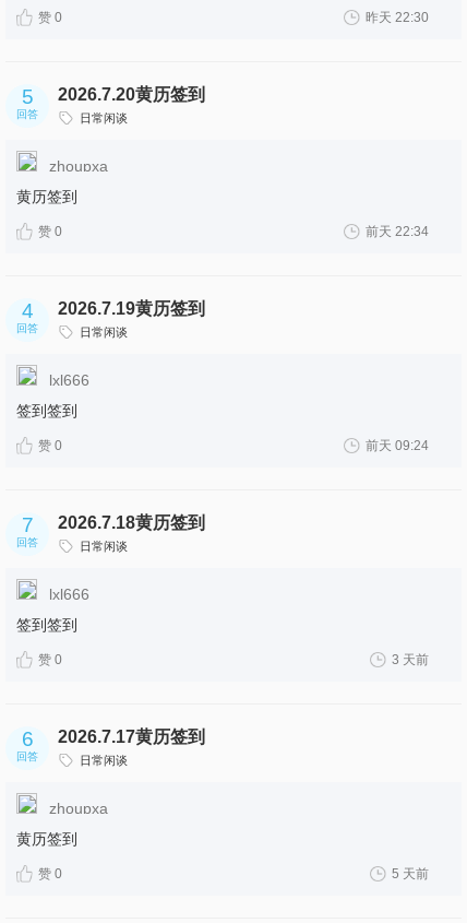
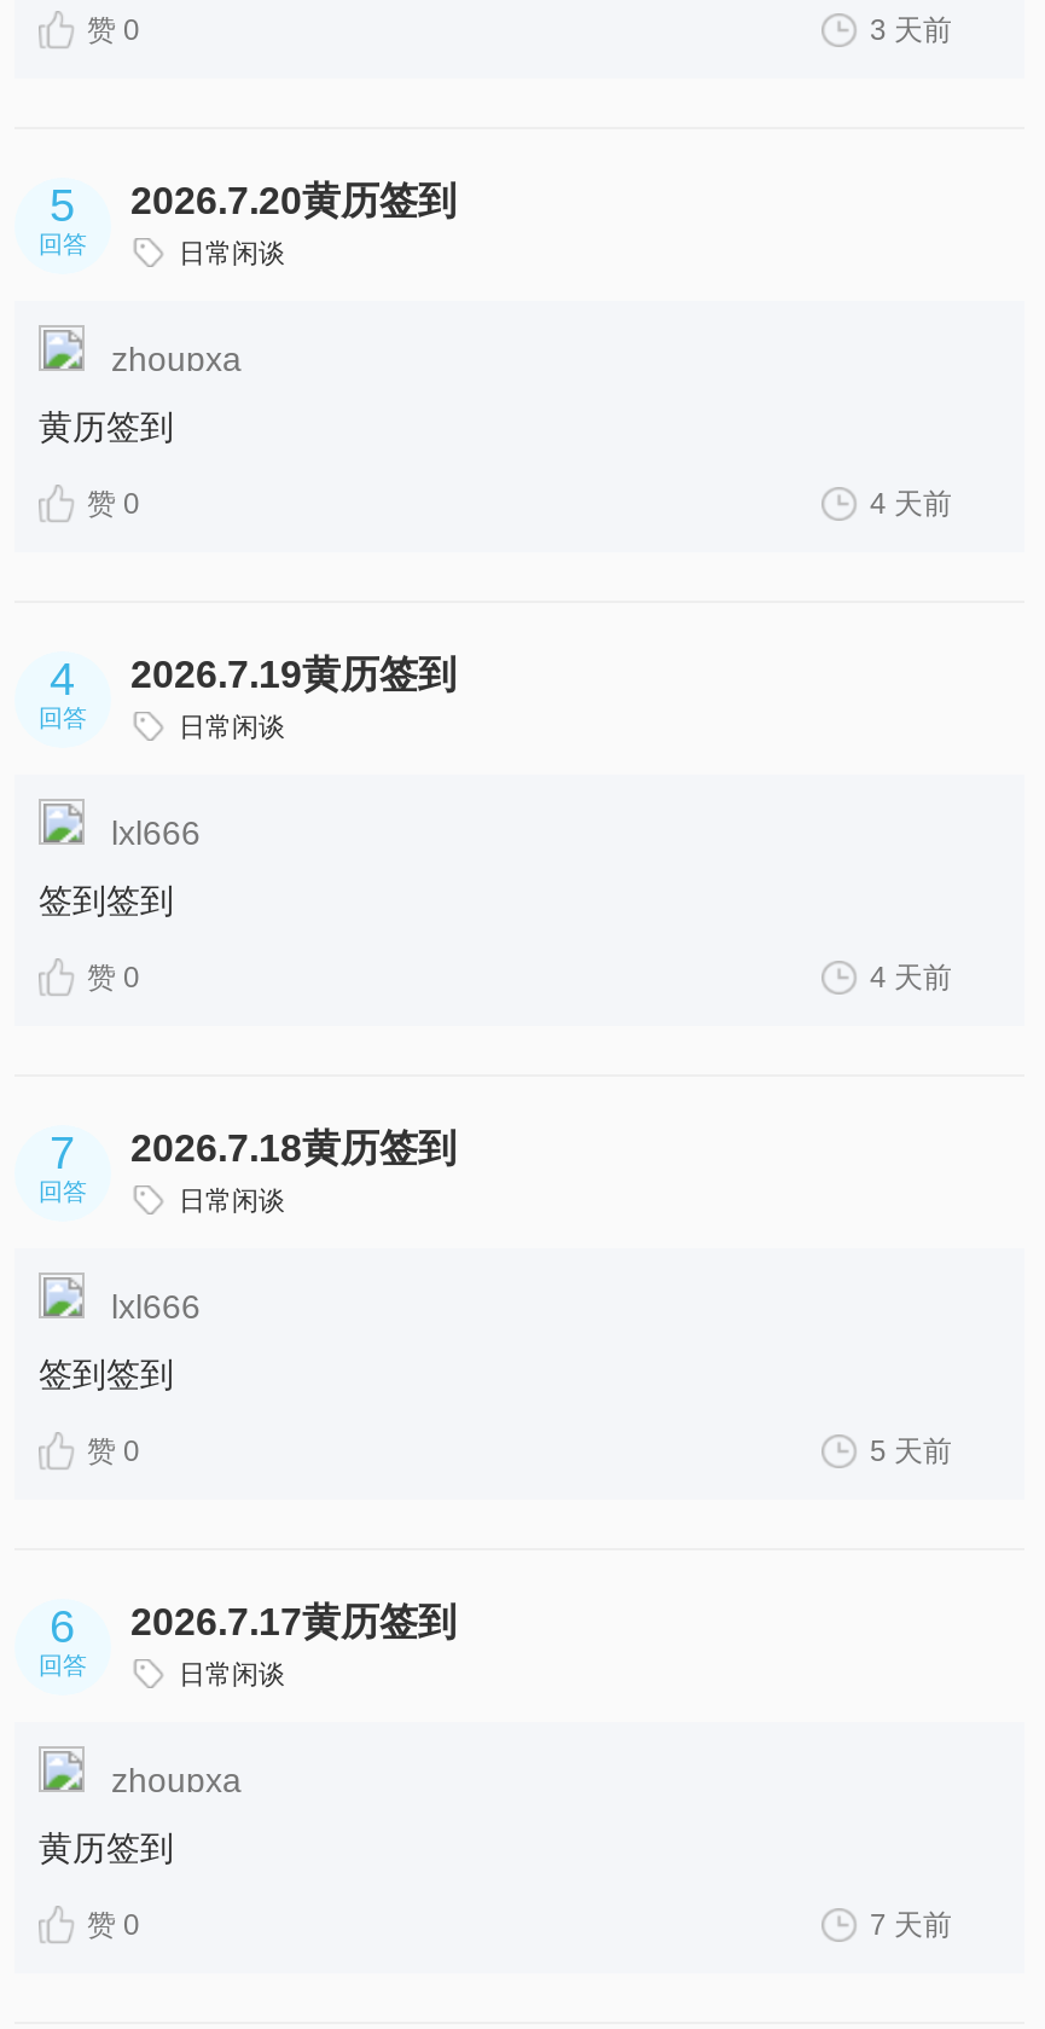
[366,10,429,25] 昨天 22:30 -> [870,13,952,47] 3 天前
[366,224,429,239] 前天 22:34 -> [870,487,952,521] 4 天前
[366,438,429,453] 前天 09:24 -> [870,961,952,995] 4 天前
[392,652,429,667] 3 天前 -> [870,1434,952,1468] 5 天前
[392,866,429,881] 5 天前 -> [870,1908,952,1942] 7 天前

